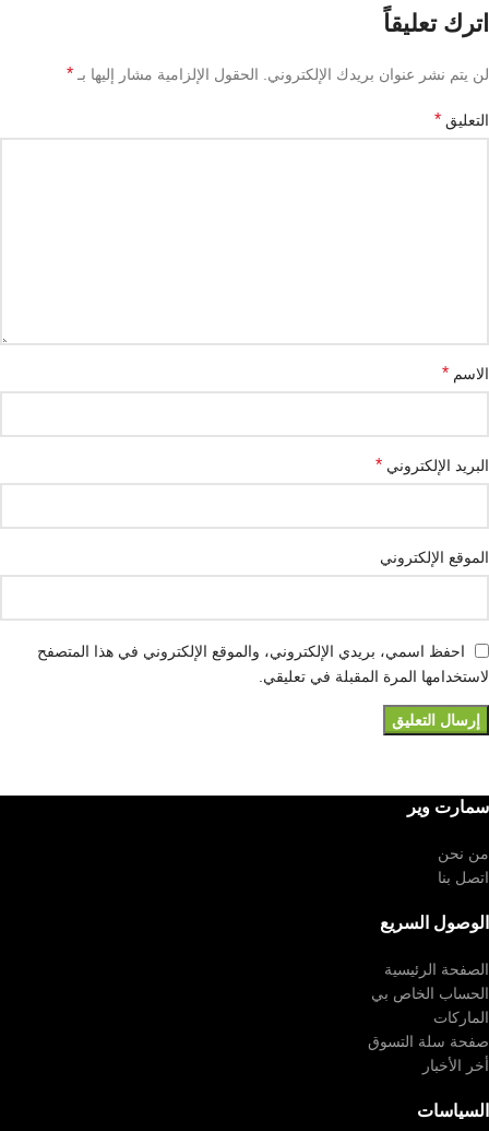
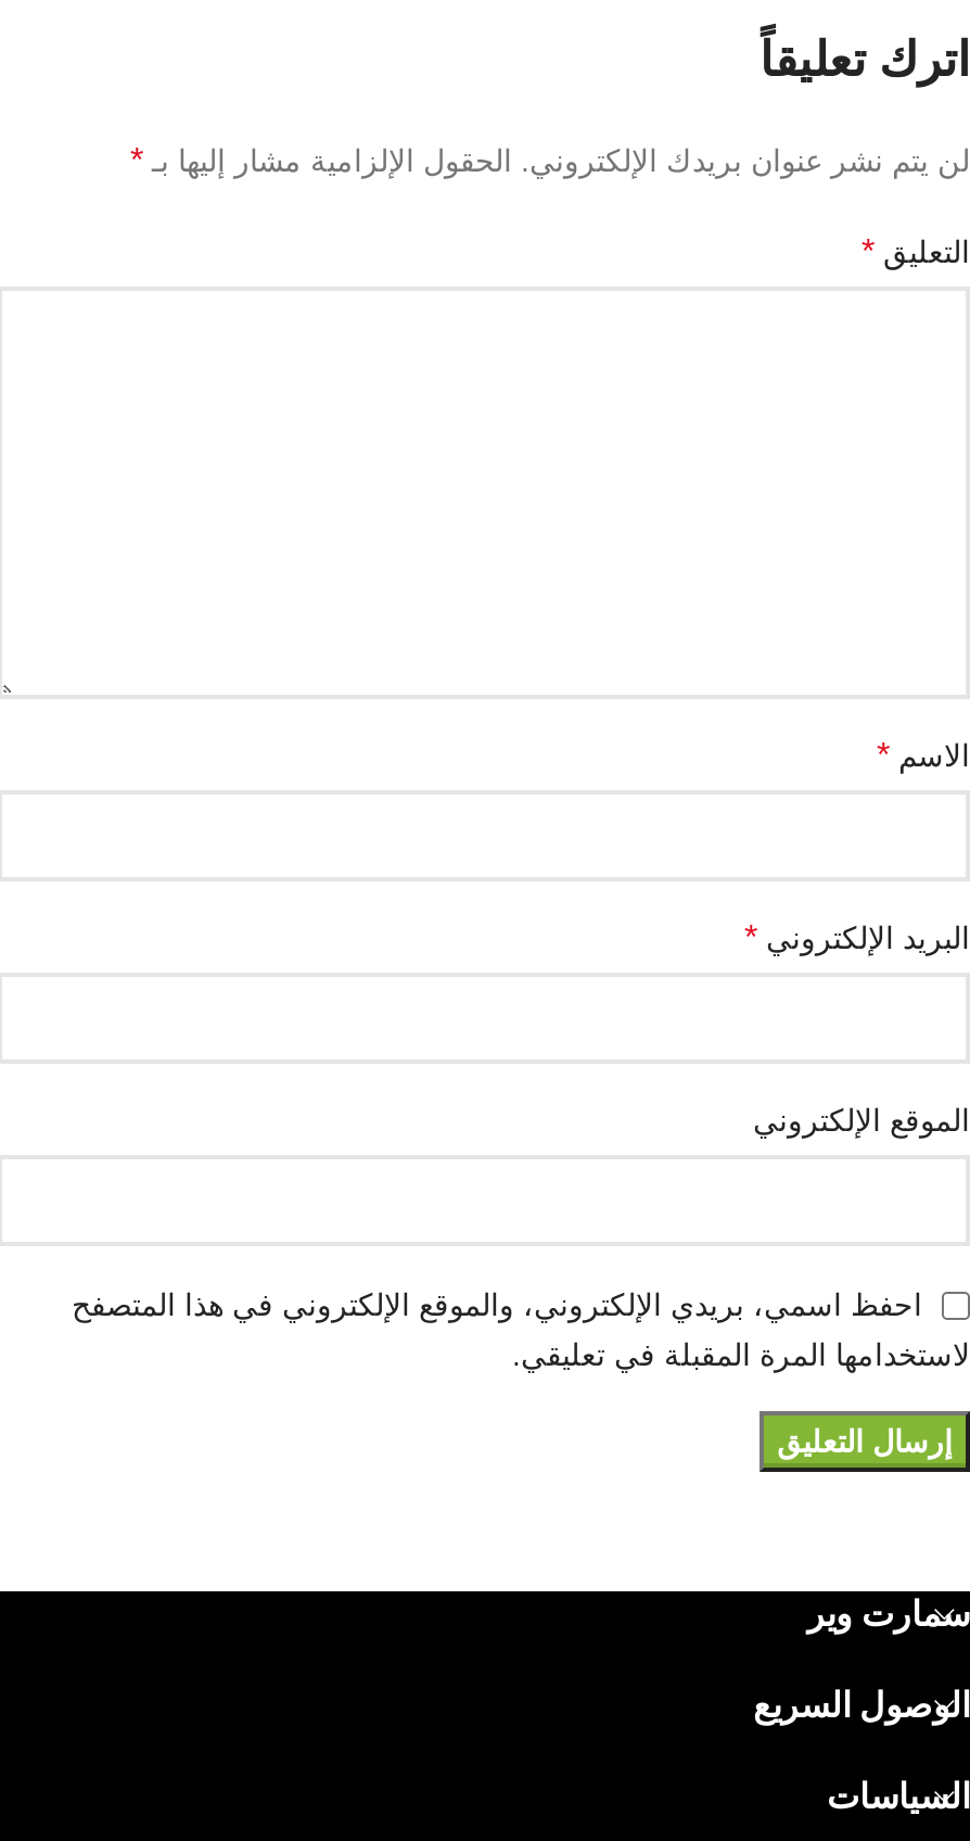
[438,845,489,886] من نحن | اتصل بنا -> none
[368,960,489,1074] الصفحة الرئيسية | الحساب الخاص بي | الماركات | صفحة سلة التسوق | أخر الأخبار -> none

